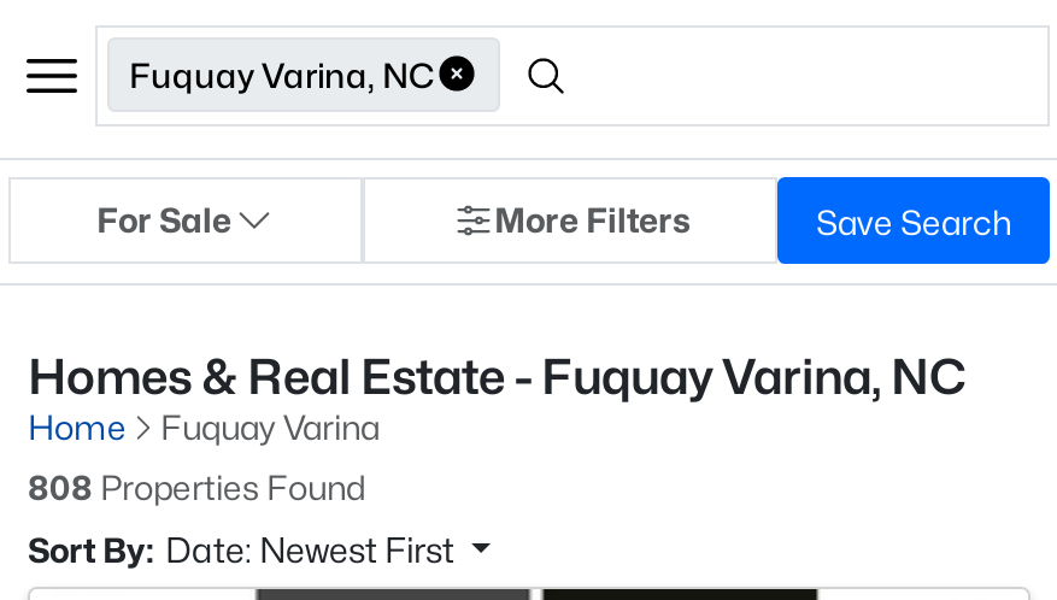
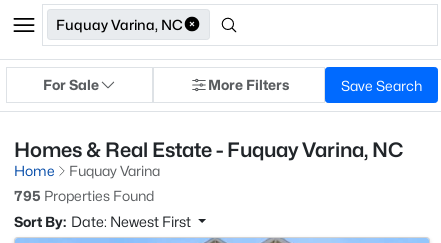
[28,466,365,507] 808 Properties Found -> [14,187,154,204] 795 Properties Found

